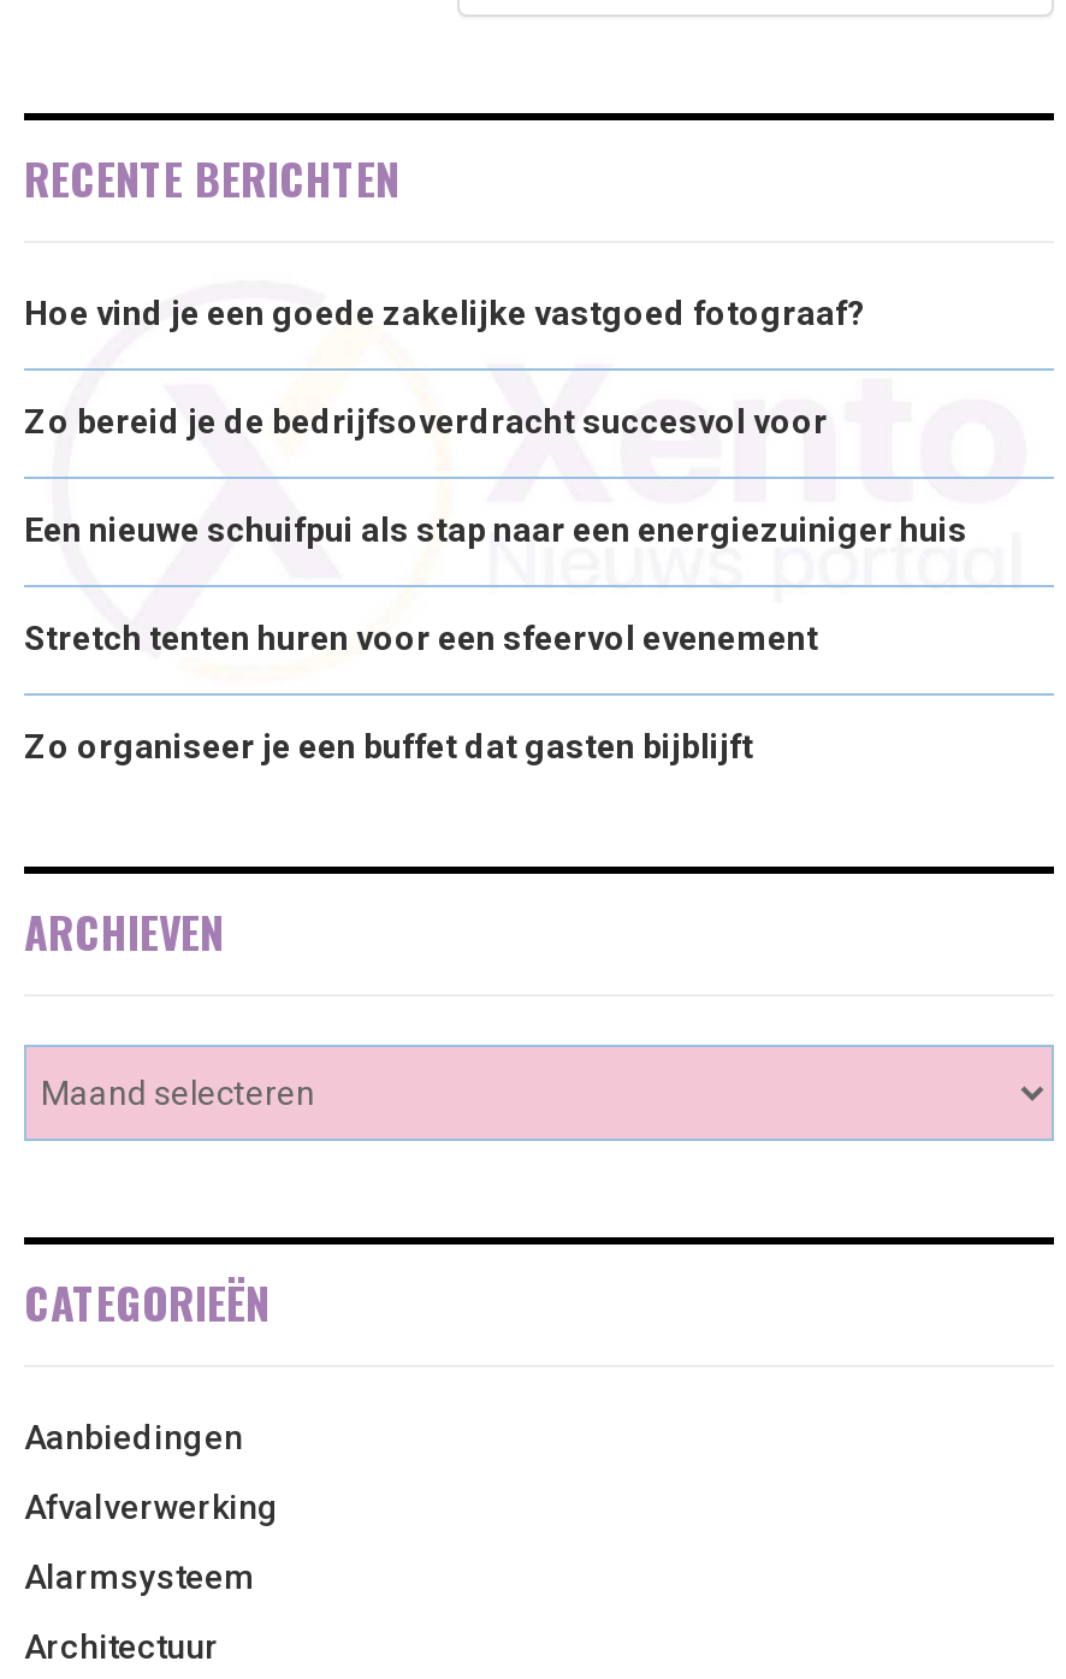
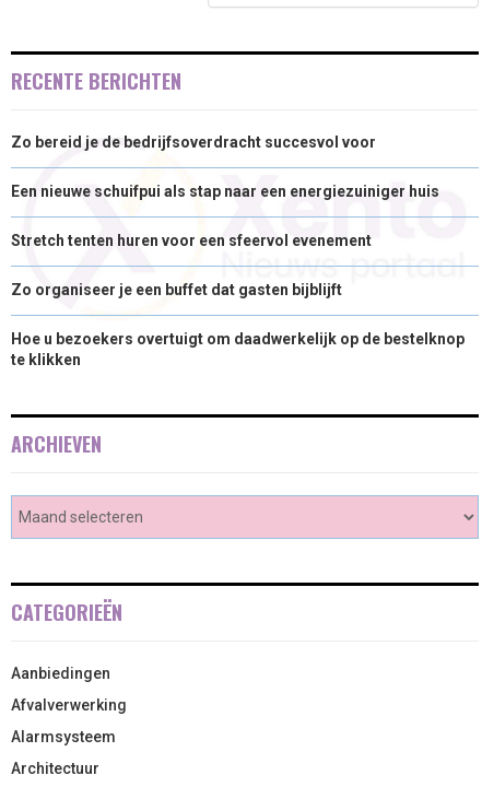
[24,292,866,331] Hoe vind je een goede zakelijke vastgoed fotograaf? -> none
moved [24,401,967,764] -> [11,133,439,298]: Zo bereid je de bedrijfsoverdracht succesvol voor | Een nieuwe schuifpui als stap naar een energiezuiniger huis | Stretch tenten huren voor een sfeervol evenement | Zo organiseer je een buffet dat gasten bijblijft
none -> [11,330,465,368] Hoe u bezoekers overtuigt om daadwerkelijk op de bestelknop | te klikken

